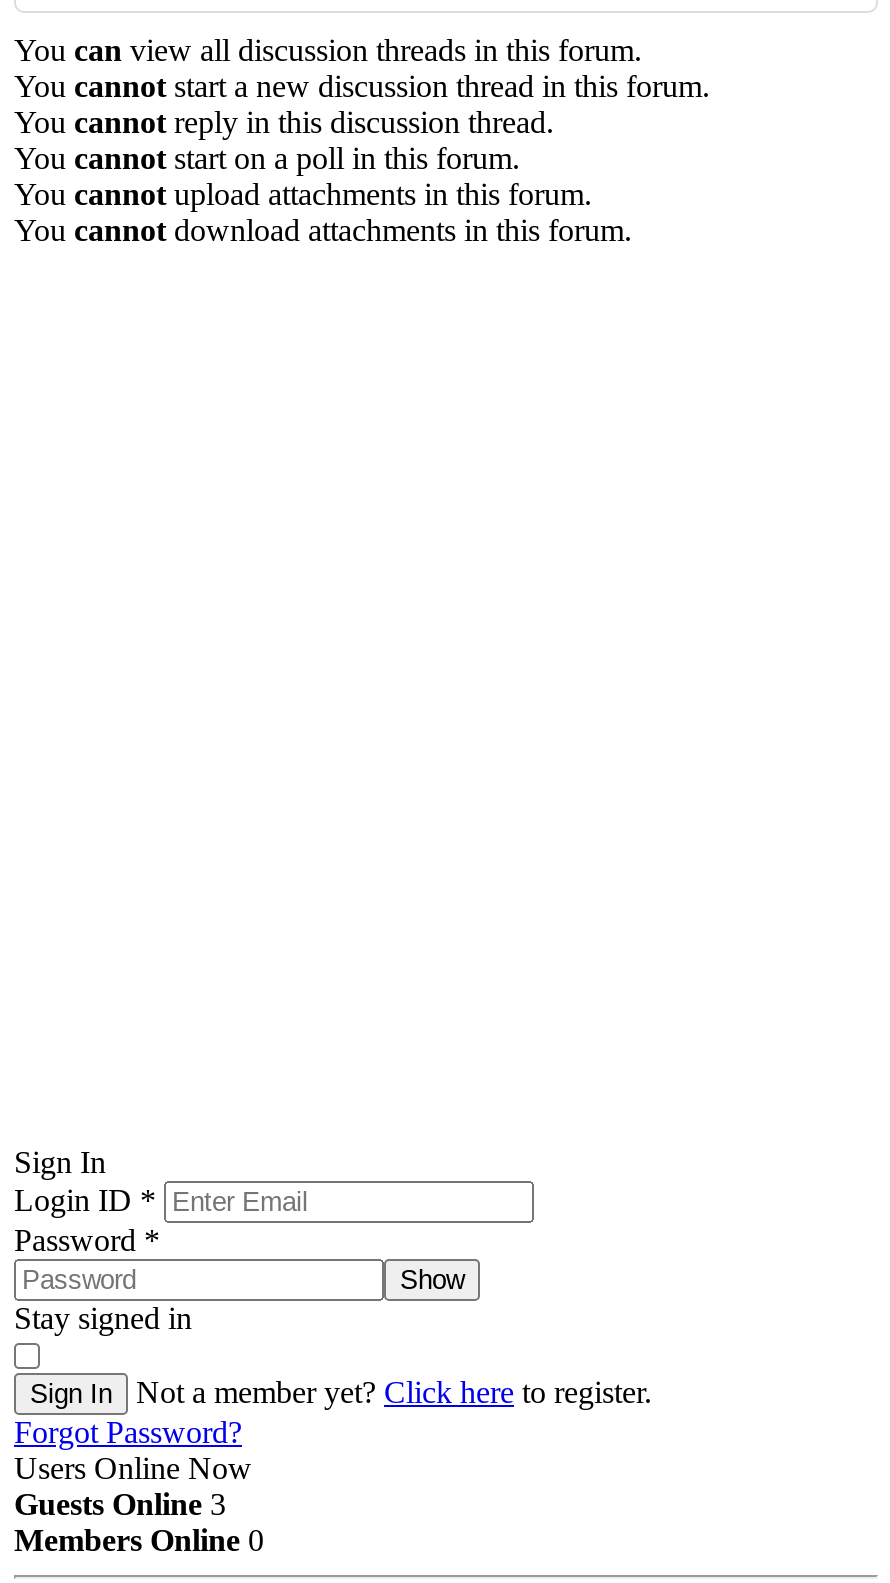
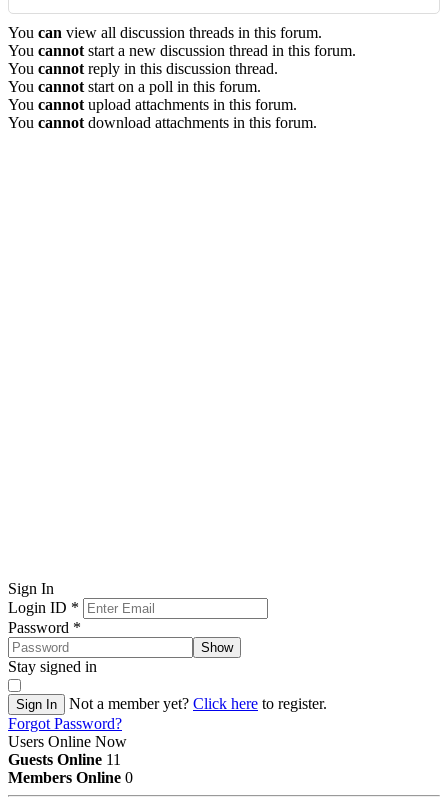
[14,1486,226,1520] Guests Online 3 -> [8,750,121,767] Guests Online 11

